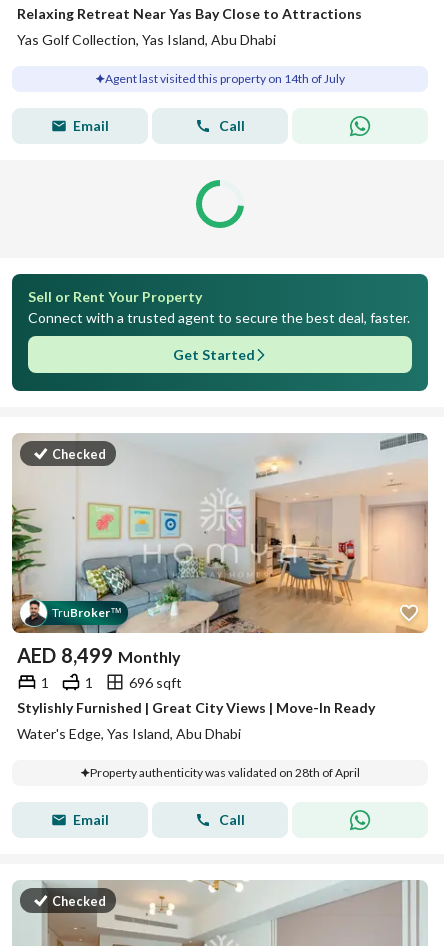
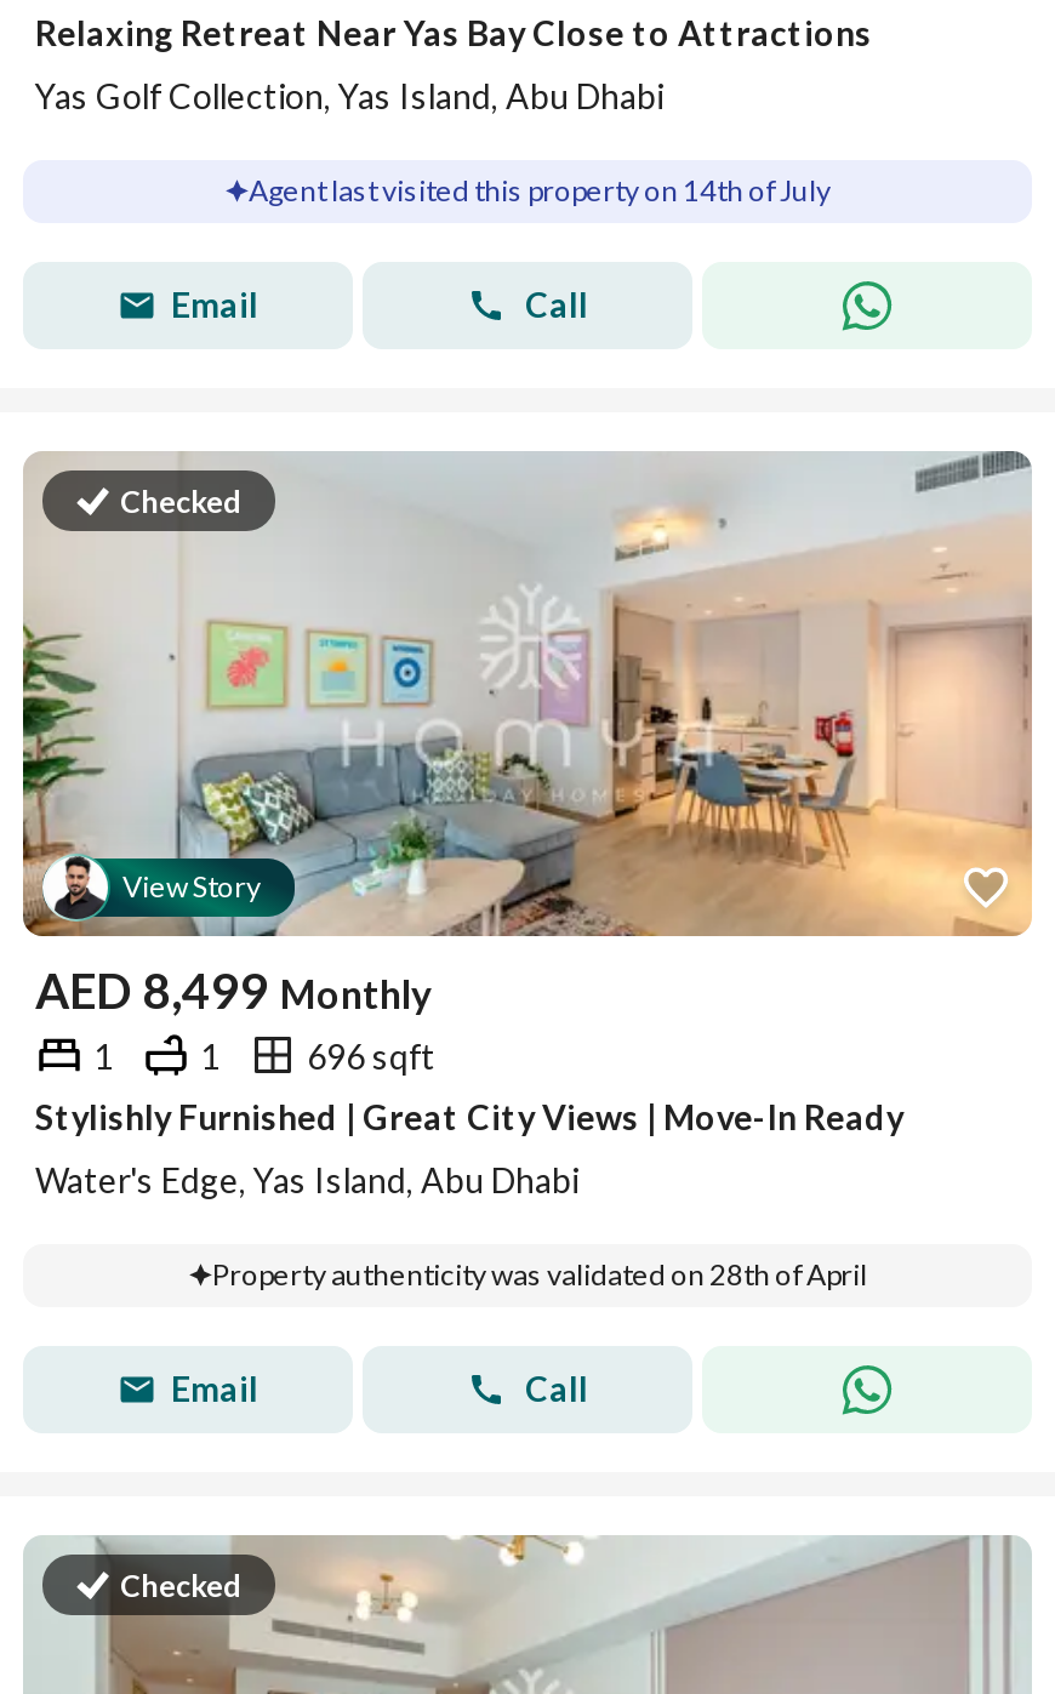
[195,179,245,229] [image] -> none
[11,273,429,392] [image] | Sell or Rent Your Property | Connect with a trusted agent to secure the best deal, faster. | Get Started -> none
[52,605,122,620] TruBroker™ -> [122,868,261,905] View Story

